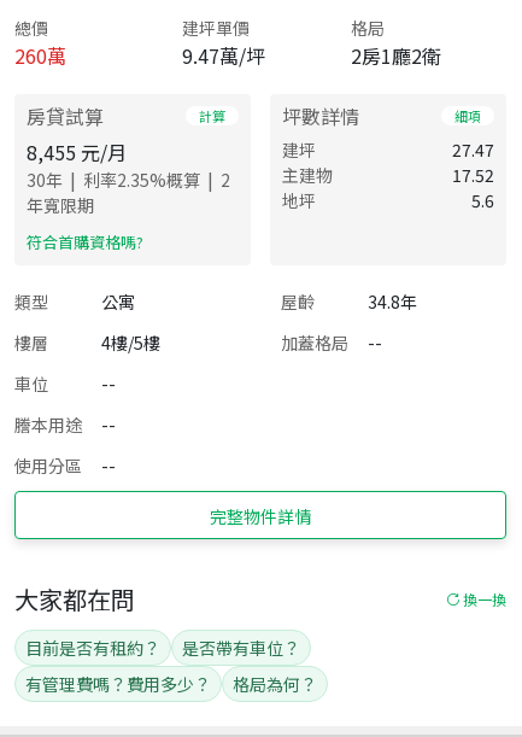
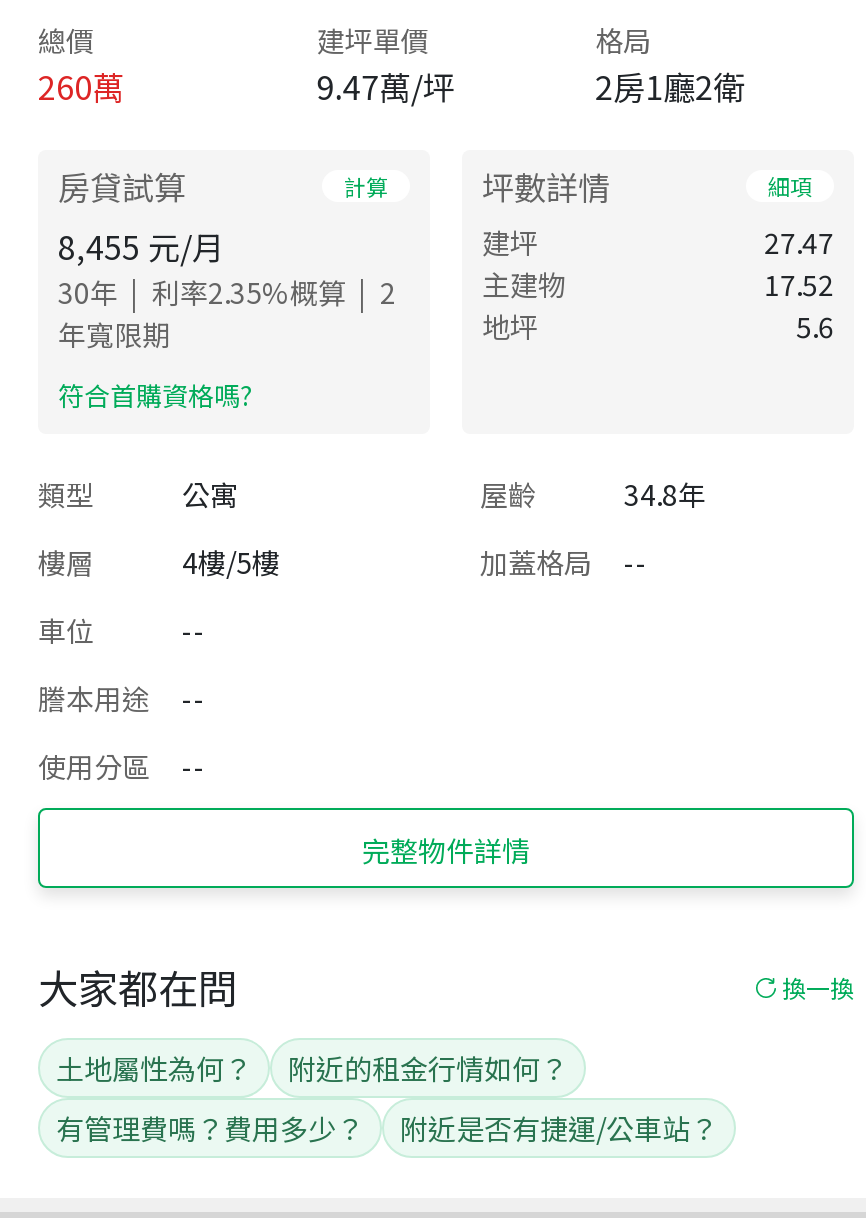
[25,635,300,659] 目前是否有租約？ | 是否帶有車位？ -> [56,1047,568,1087] 土地屬性為何？ | 附近的租金行情如何？
[233,671,317,695] 格局為何？ -> [400,1107,718,1147] 附近是否有捷運/公車站？

